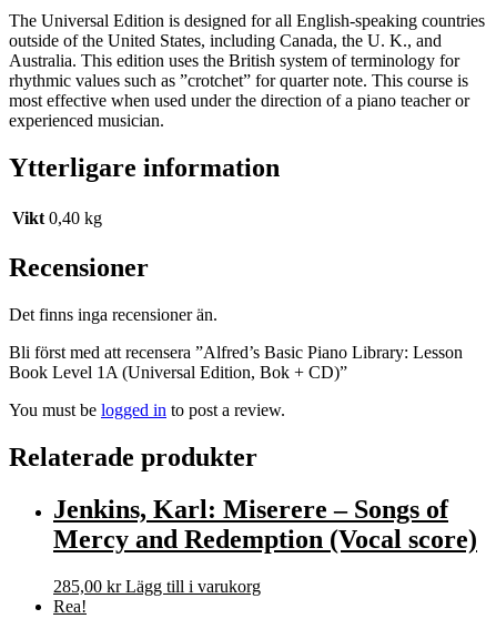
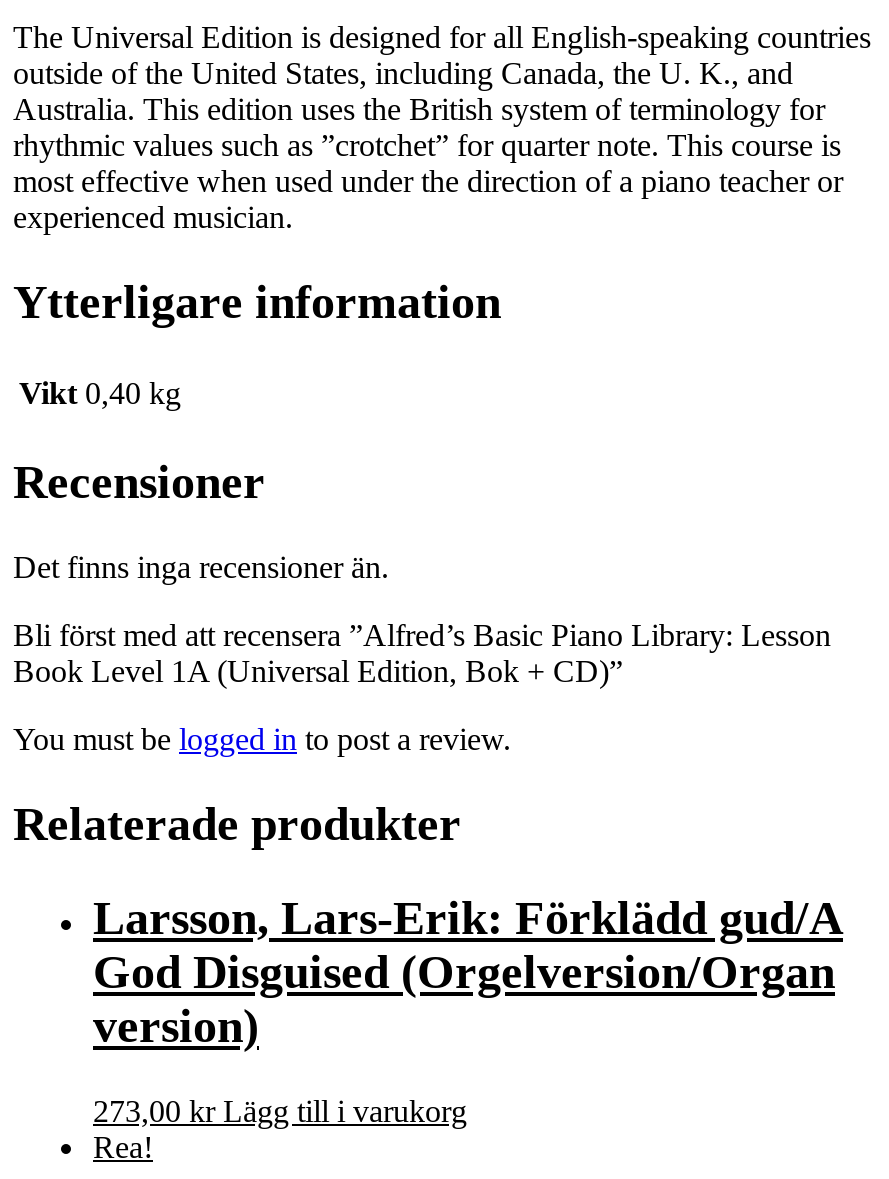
[53,495,477,554] Jenkins, Karl: Miserere – Songs of | Mercy and Redemption (Vocal score) -> [93,892,843,1052] Larsson, Lars-Erik: Förklädd gud/A | God Disguised (Orgelversion/Organ | version)
[53,577,261,596] 285,00 kr Lägg till i varukorg -> [93,1094,467,1128] 273,00 kr Lägg till i varukorg

